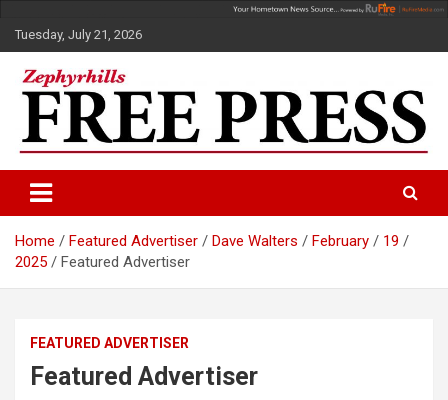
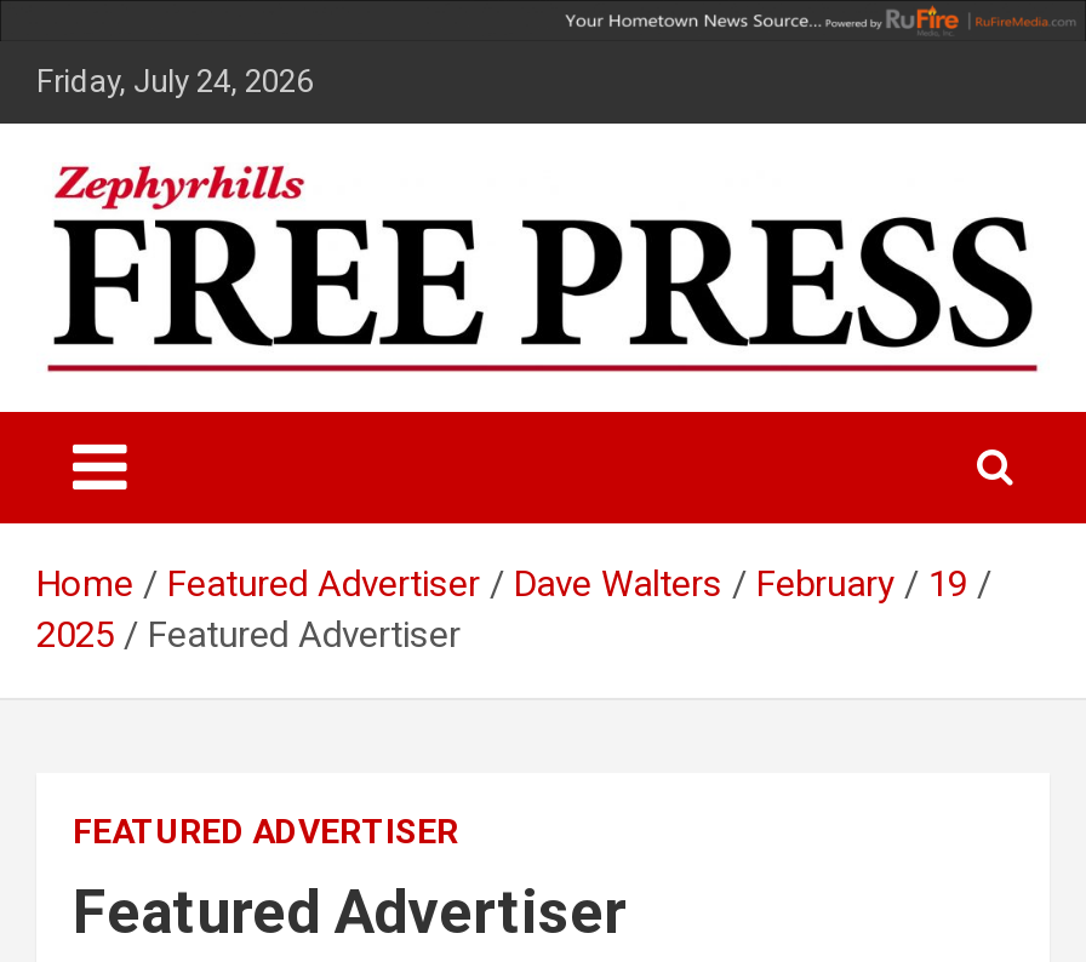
[15,26,142,41] Tuesday, July 21, 2026 -> [36,64,313,101] Friday, July 24, 2026

